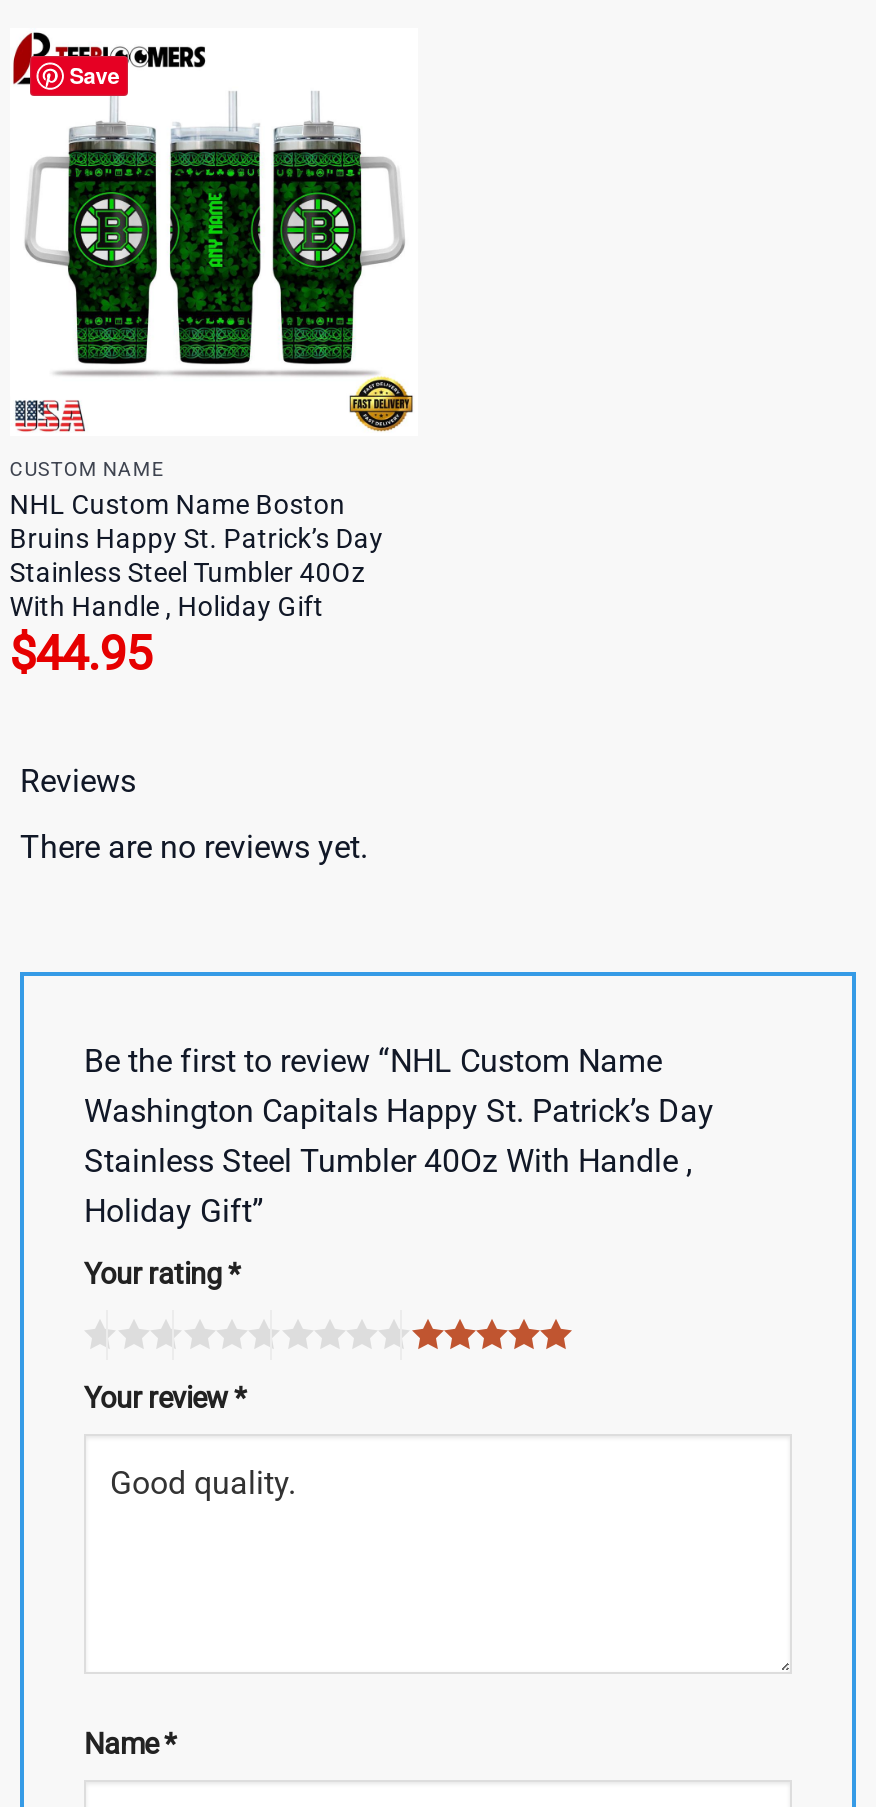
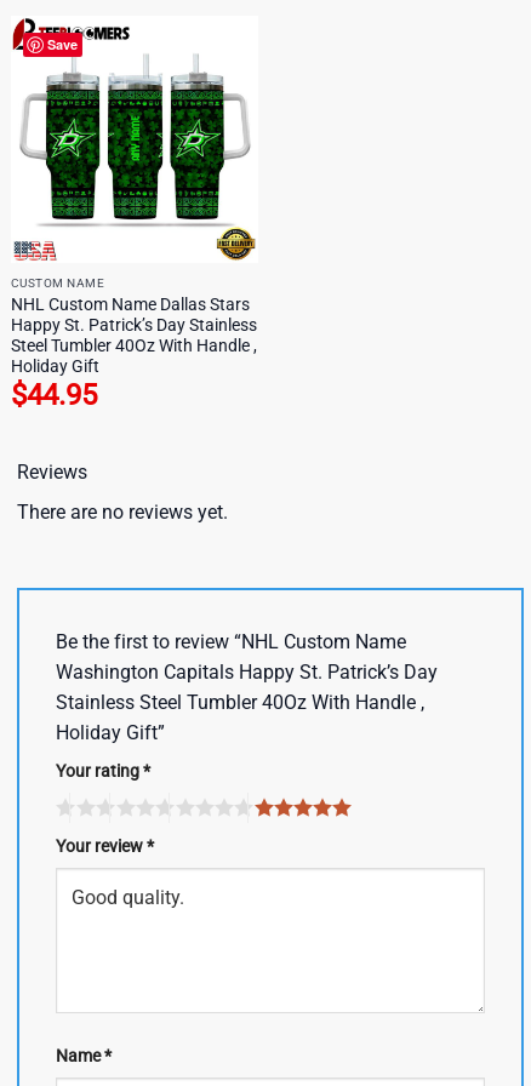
[78,192,148,268] [image] -> [51,115,95,158] [image]
[284,194,352,268] [image] -> [176,116,219,160] [image]
[10,487,384,621] NHL Custom Name Boston | Bruins Happy St. Patrick’s Day | Stainless Steel Tumbler 40Oz | With Handle , Holiday Gift -> [11,294,257,375] NHL Custom Name Dallas Stars | Happy St. Patrick’s Day Stainless | Steel Tumbler 40Oz With Handle , | Holiday Gift

